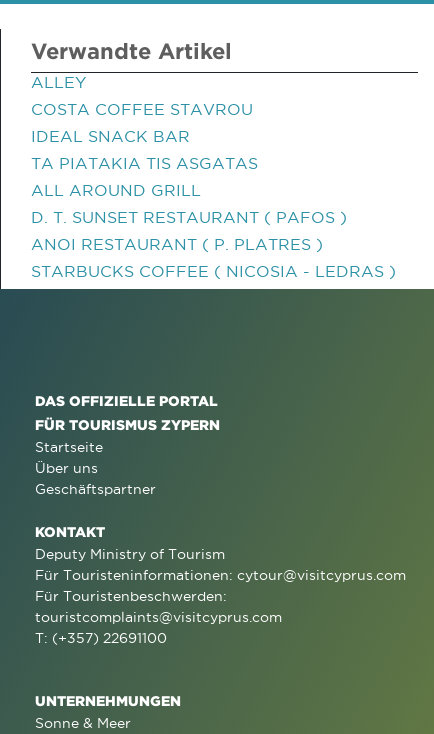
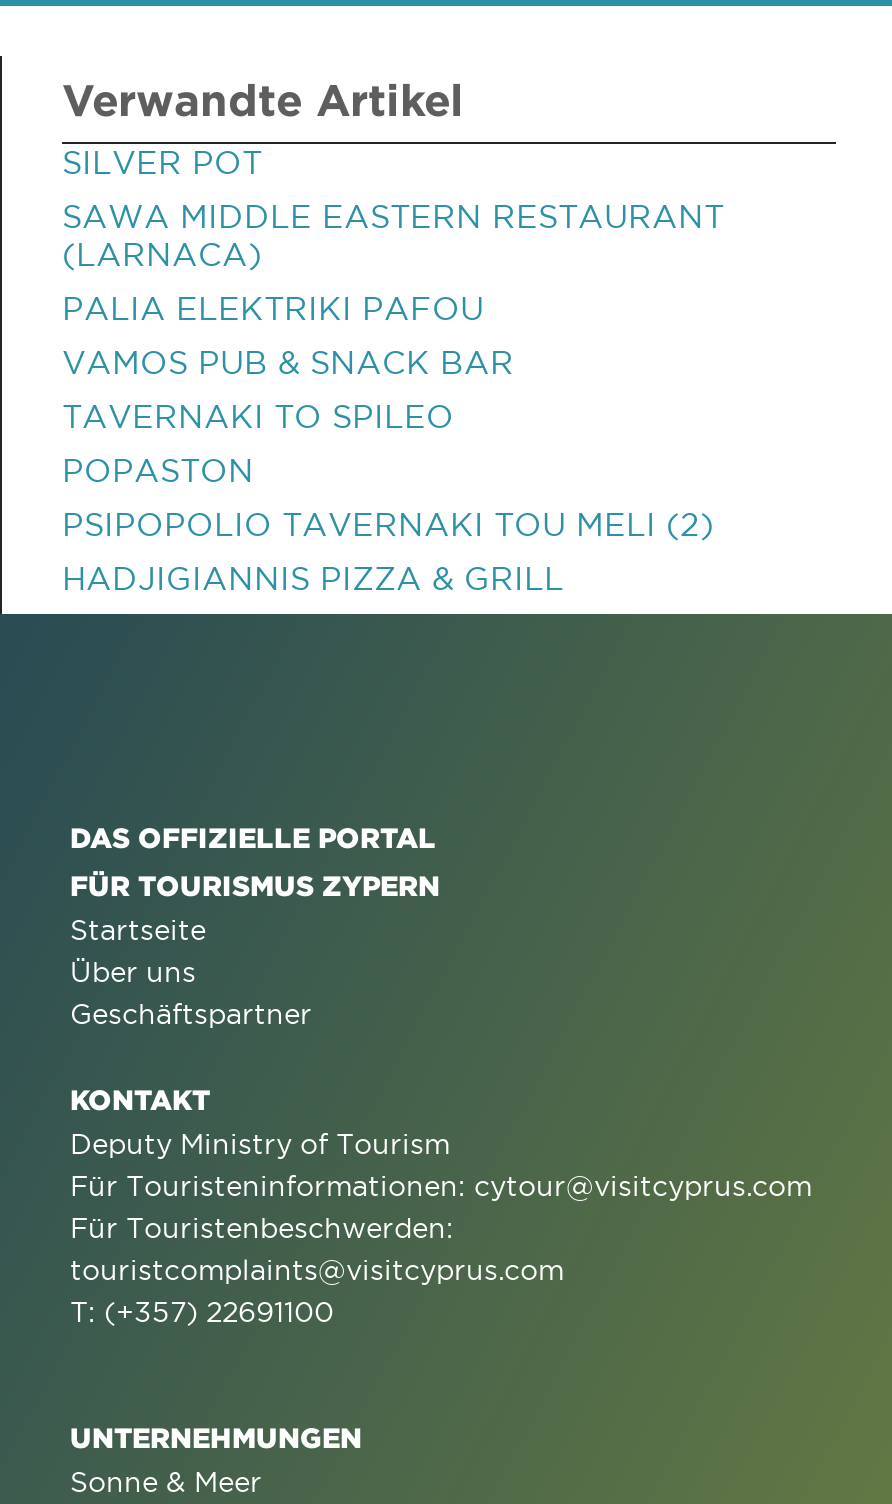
[31,73,86,91] ALLEY -> [62,144,262,180] SILVER POT
[31,100,253,118] COSTA COFFEE STAVROU -> [62,198,724,272] SAWA MIDDLE EASTERN RESTAURANT | (LARNACA)
[31,127,190,145] IDEAL SNACK BAR -> [62,290,484,326] PALIA ELEKTRIKI PAFOU
[31,154,258,172] TA PIATAKIA TIS ASGATAS -> [62,344,514,380] VAMOS PUB & SNACK BAR
[31,181,201,199] ALL AROUND GRILL -> [62,398,454,434] TAVERNAKI TO SPILEO
[31,208,347,226] D. T. SUNSET RESTAURANT ( PAFOS ) -> [62,452,254,488] POPASTON
[31,235,323,253] ANOI RESTAURANT ( P. PLATRES ) -> [62,506,714,542] PSIPOPOLIO TAVERNAKI TOU MELI (2)
[31,262,396,280] STARBUCKS COFFEE ( NICOSIA - LEDRAS ) -> [62,560,564,596] HADJIGIANNIS PIZZA & GRILL

